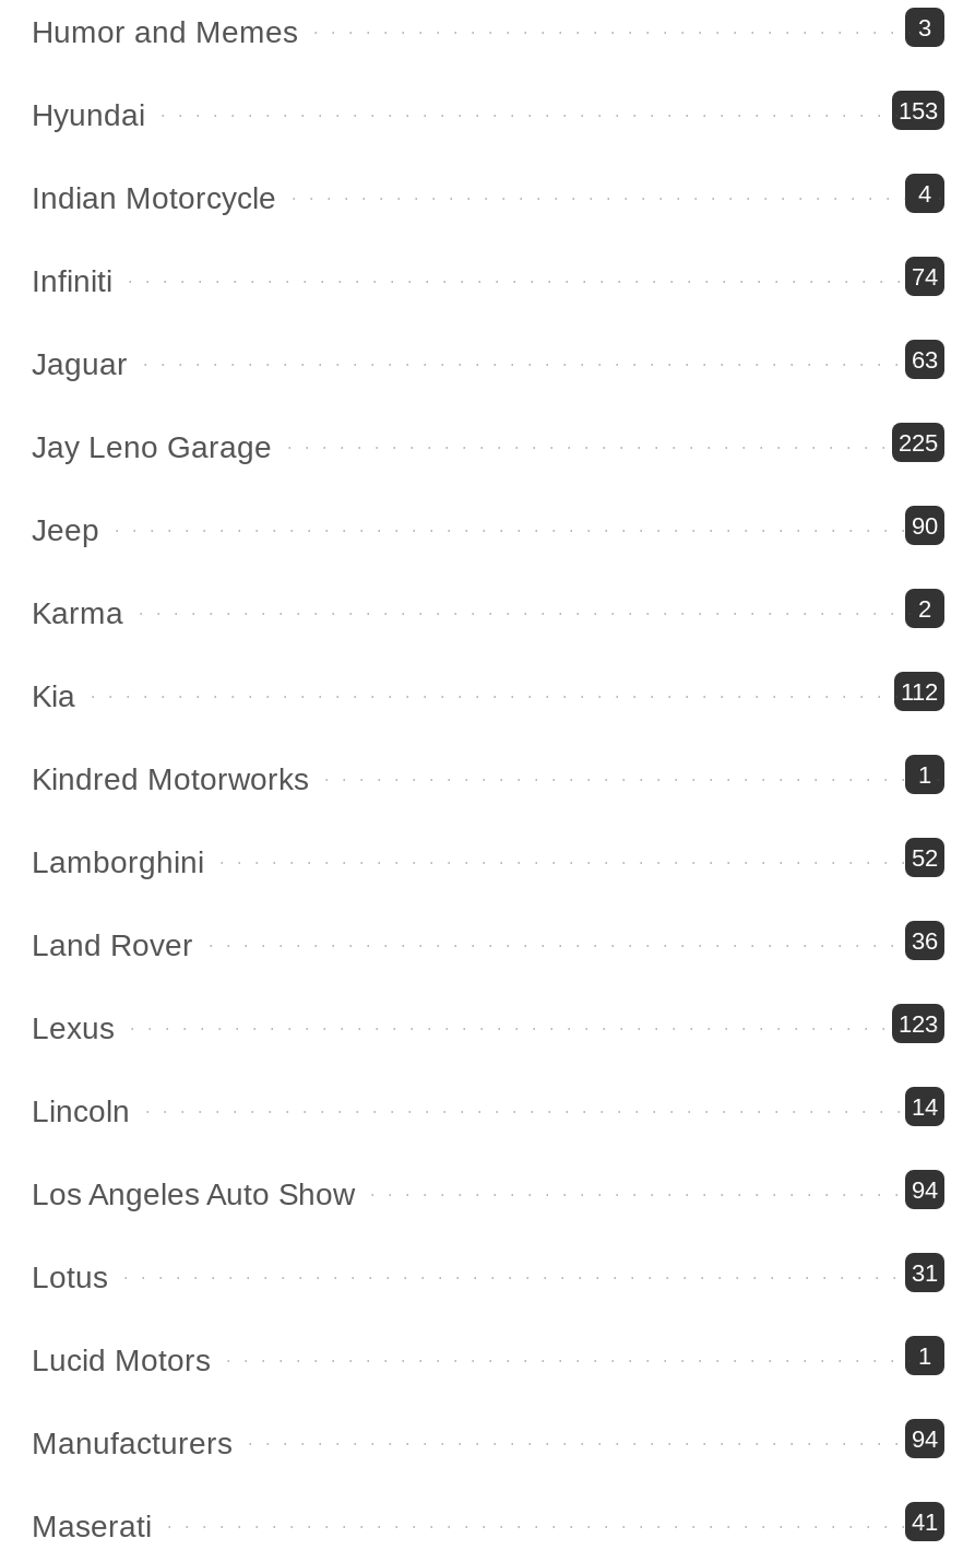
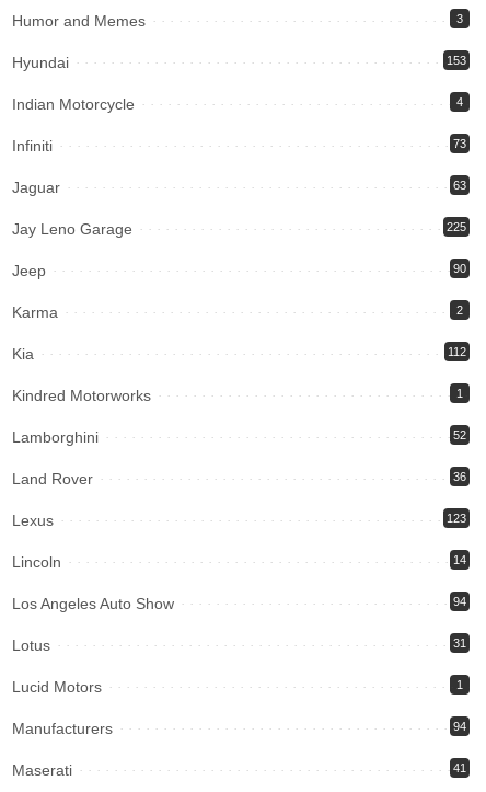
[912,264,938,290] 74 -> [453,137,466,151] 73

